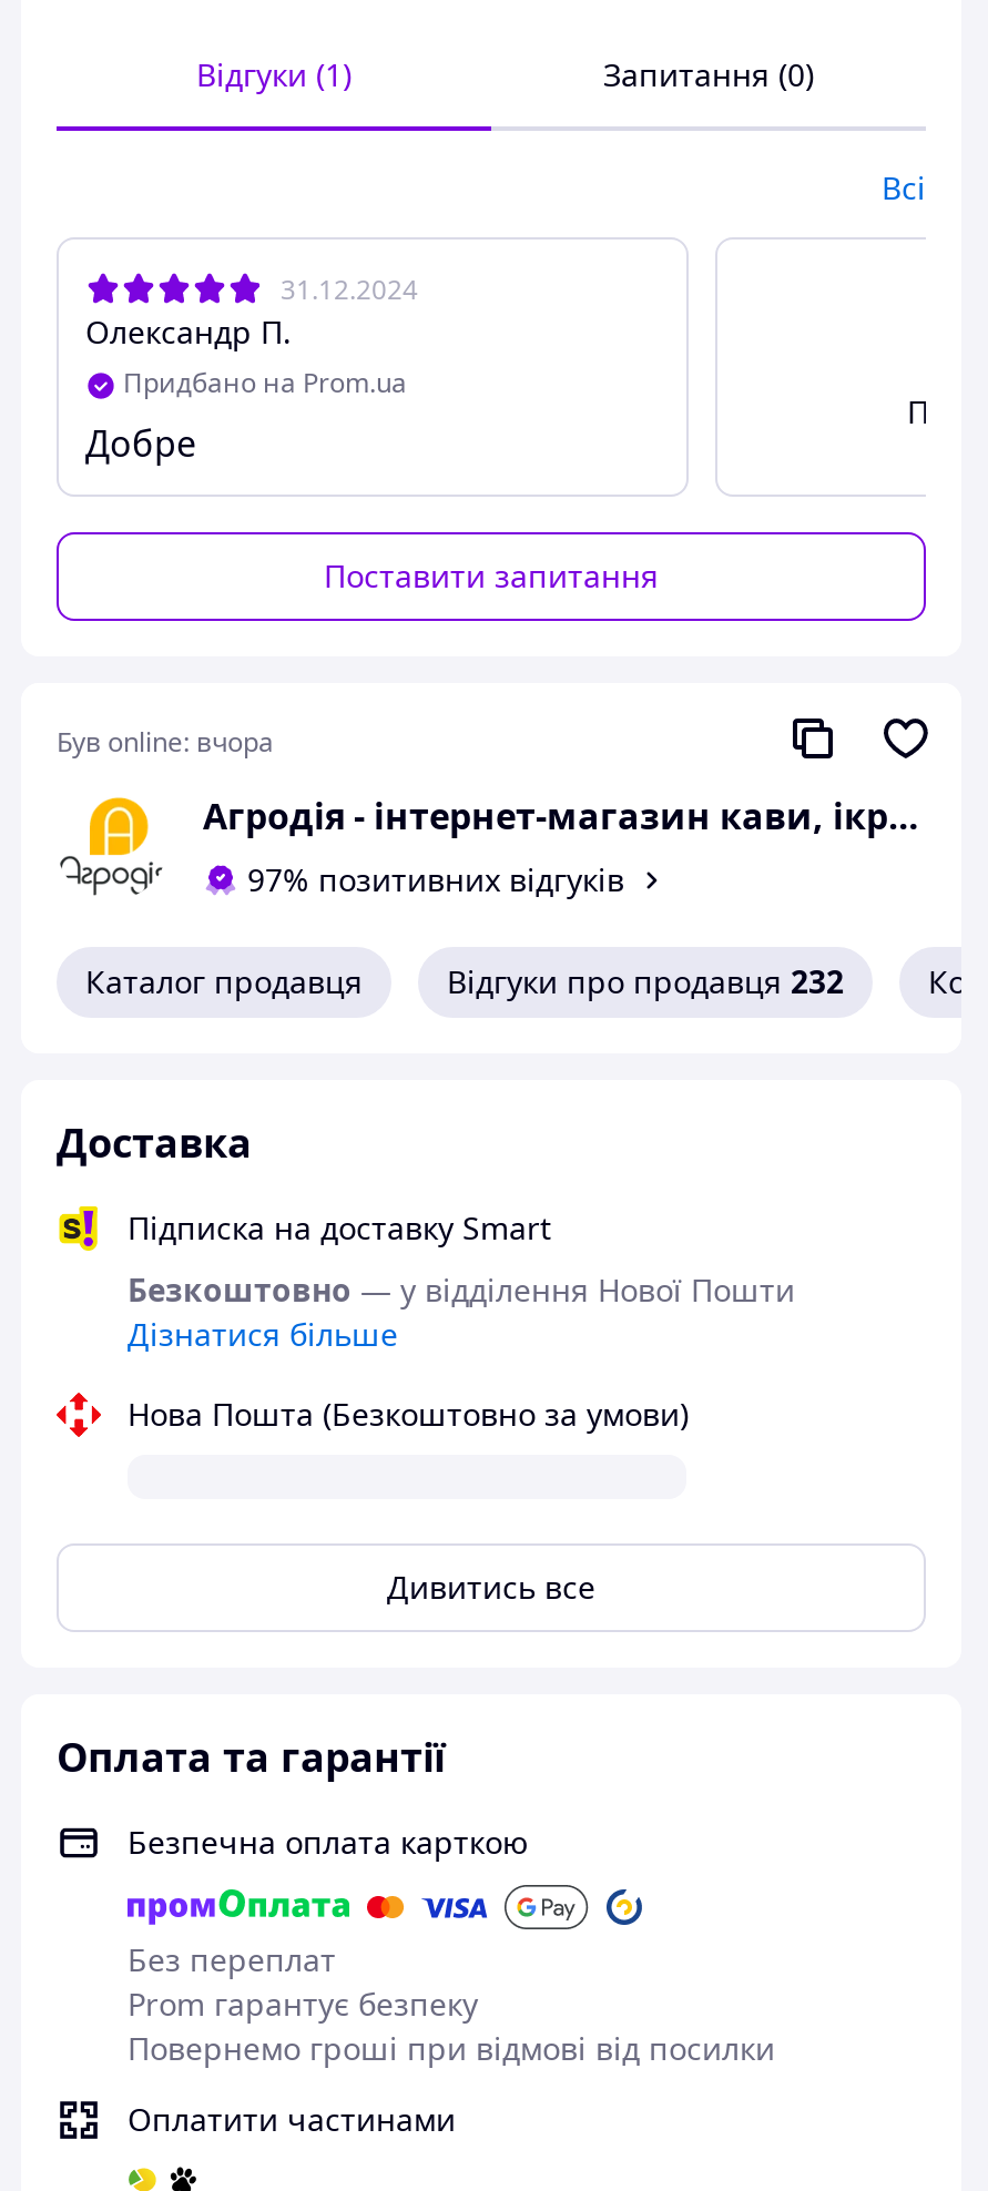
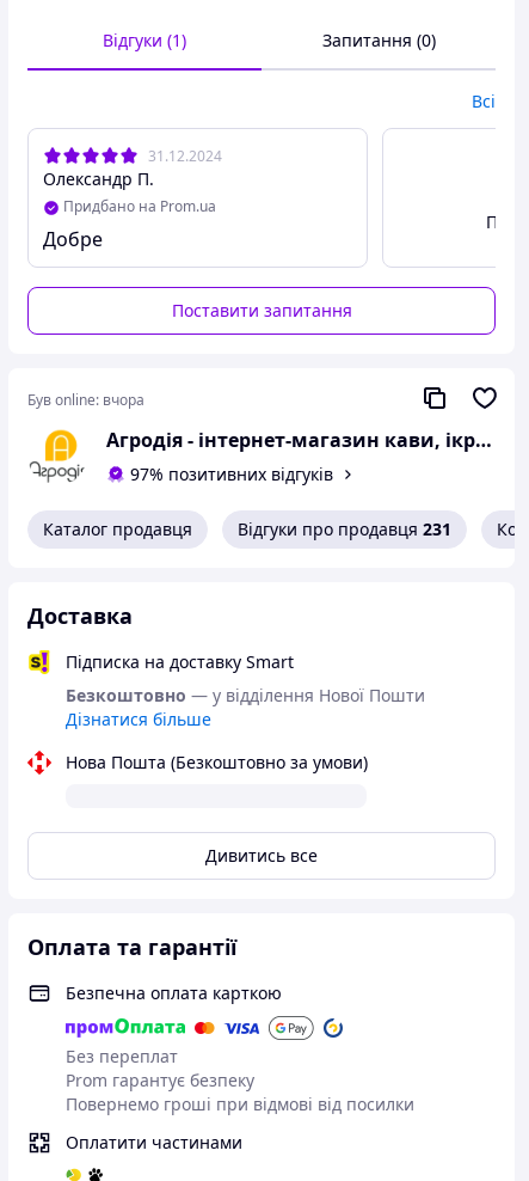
[447,960,844,1002] Відгуки про продавця 232 -> [238,518,451,540] Відгуки про продавця 231

